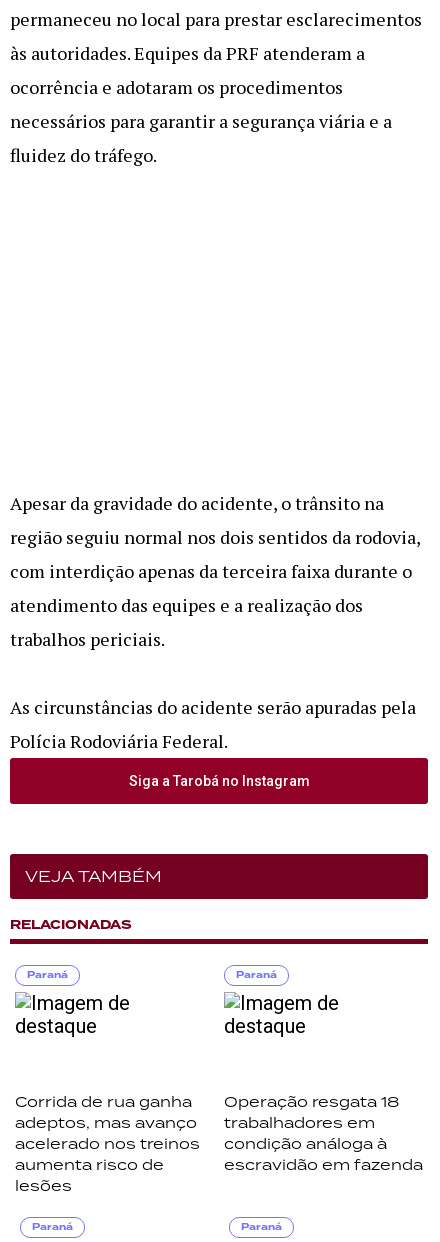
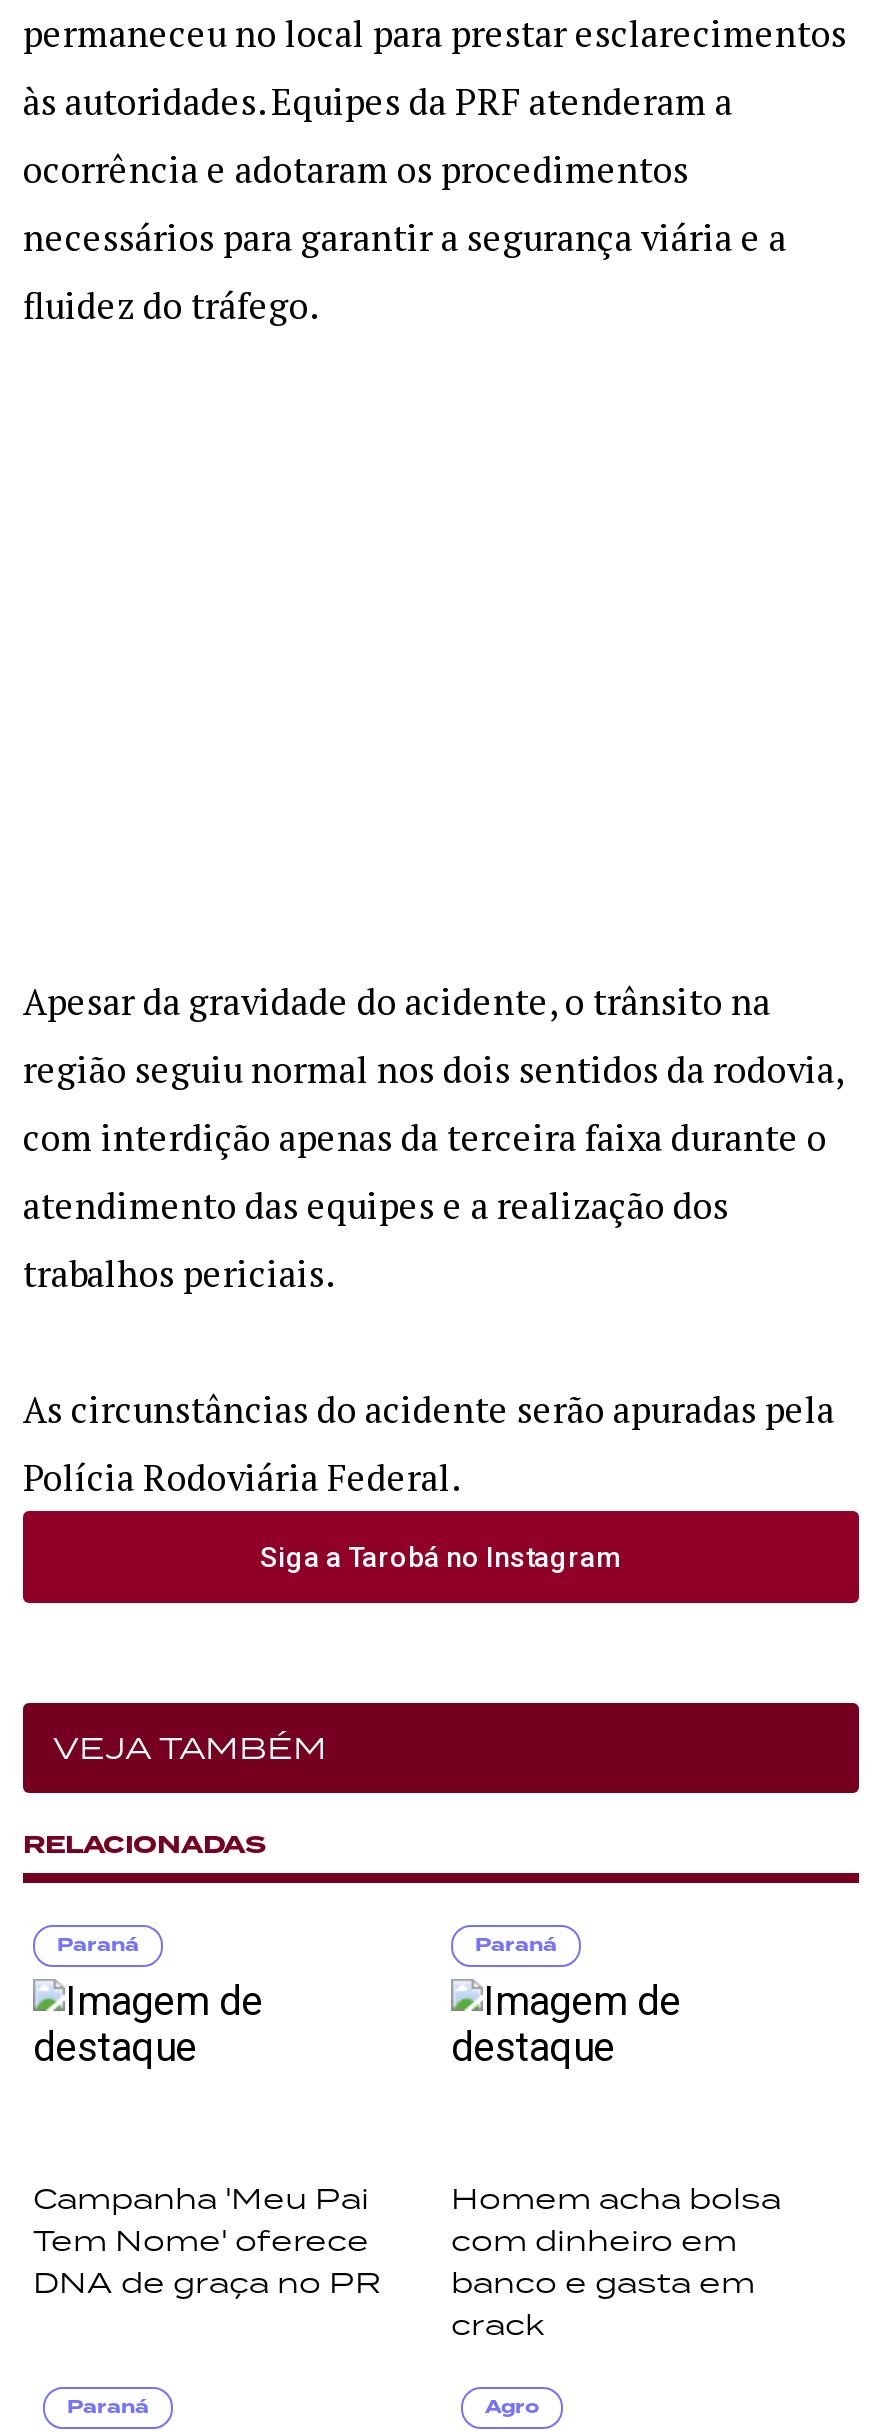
[15,1092,200,1195] Corrida de rua ganha | adeptos, mas avanço | acelerado nos treinos | aumenta risco de | lesões -> [33,2179,381,2301] Campanha 'Meu Pai | Tem Nome' oferece | DNA de graça no PR
[224,1092,423,1174] Operação resgata 18 | trabalhadores em | condição análoga à | escravidão em fazenda -> [451,2179,781,2343] Homem acha bolsa | com dinheiro em | banco e gasta em | crack
[241,1220,282,1234] Paraná -> [485,2393,539,2421] Agro

